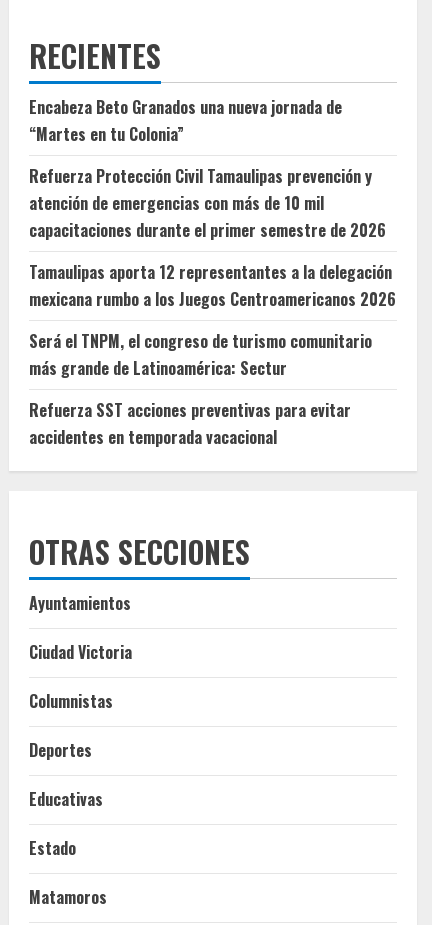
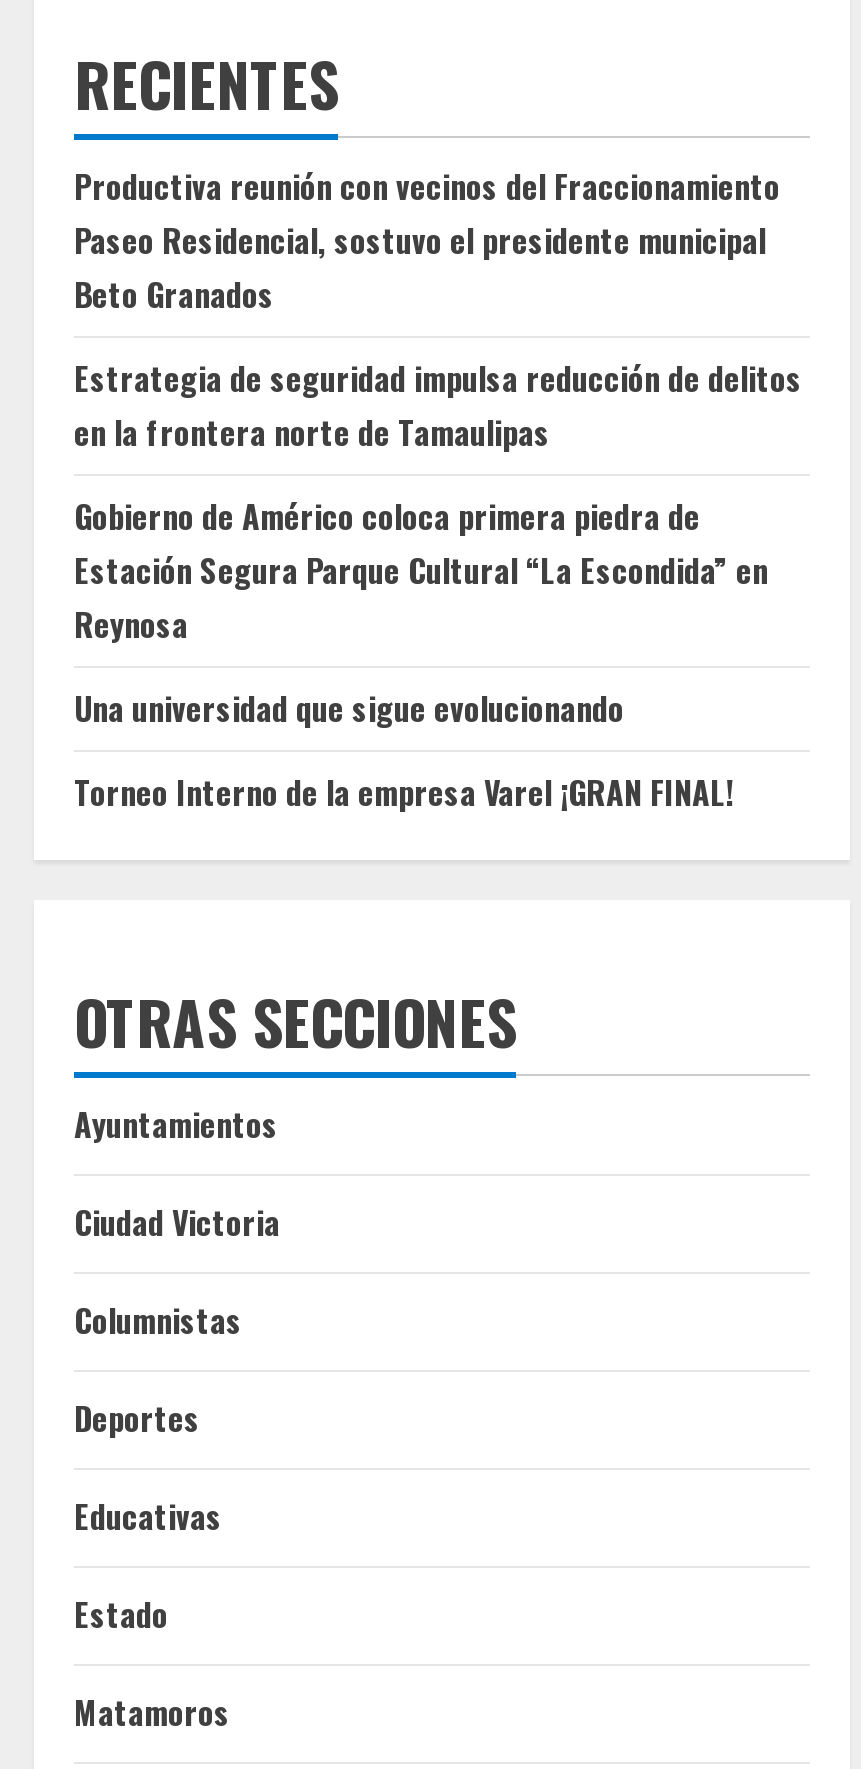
[29,95,342,146] Encabeza Beto Granados una nueva jornada de | “Martes en tu Colonia” -> [74,162,780,318] Productiva reunión con vecinos del Fraccionamiento | Paseo Residencial, sostuvo el presidente municipal | Beto Granados
[29,164,386,242] Refuerza Protección Civil Tamaulipas prevención y | atención de emergencias con más de 10 mil | capacitaciones durante el primer semestre de 2026 -> [74,354,802,456] Estrategia de seguridad impulsa reducción de delitos | en la frontera norte de Tamaulipas
[29,260,396,311] Tamaulipas aporta 12 representantes a la delegación | mexicana rumbo a los Juegos Centroamericanos 2026 -> [74,492,768,648] Gobierno de Américo coloca primera piedra de | Estación Segura Parque Cultural “La Escondida” en | Reynosa
[29,329,372,380] Será el TNPM, el congreso de turismo comunitario | más grande de Latinoamérica: Sectur -> [74,684,624,732] Una universidad que sigue evolucionando
[29,398,351,449] Refuerza SST acciones preventivas para evitar | accidentes en temporada vacacional -> [74,768,734,816] Torneo Interno de la empresa Varel ¡GRAN FINAL!

